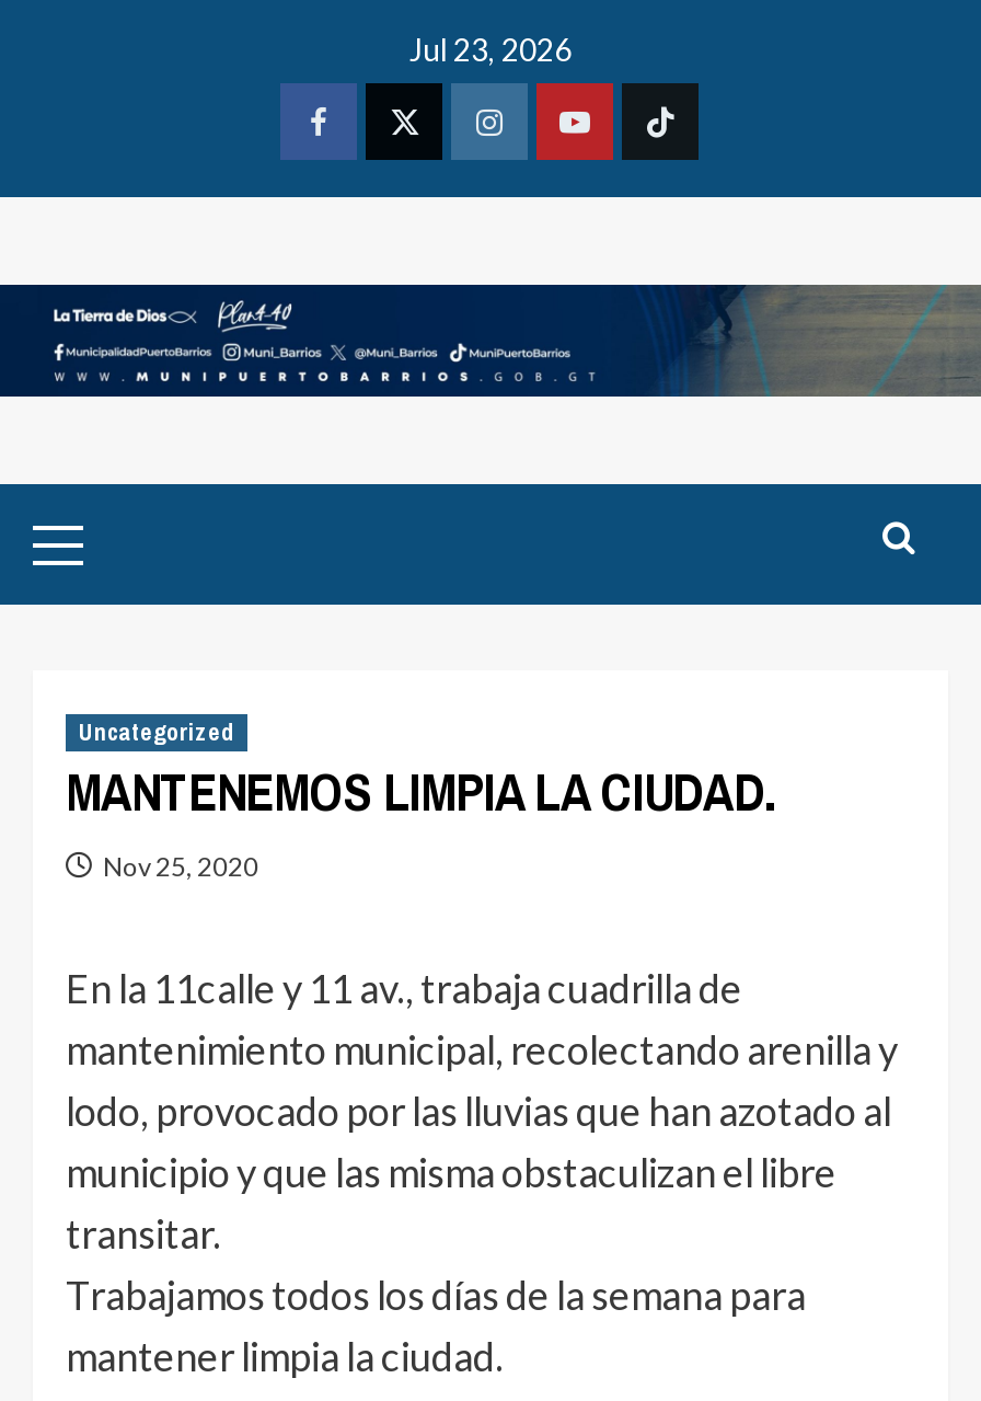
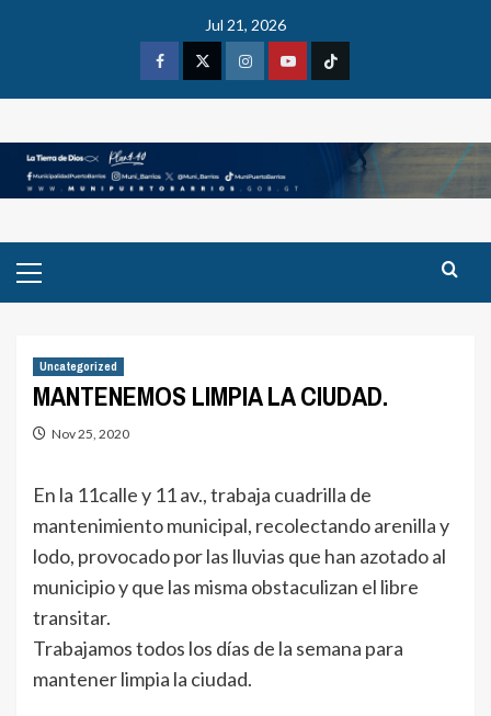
[409,31,572,68] Jul 23, 2026 -> [205,15,286,34] Jul 21, 2026

